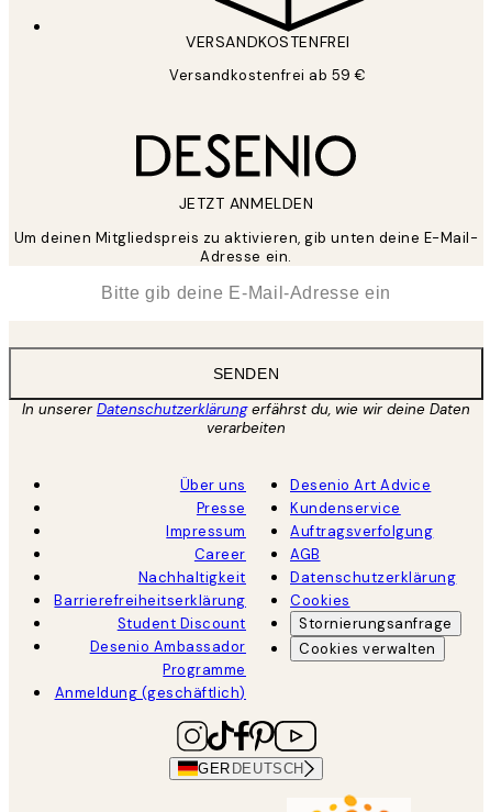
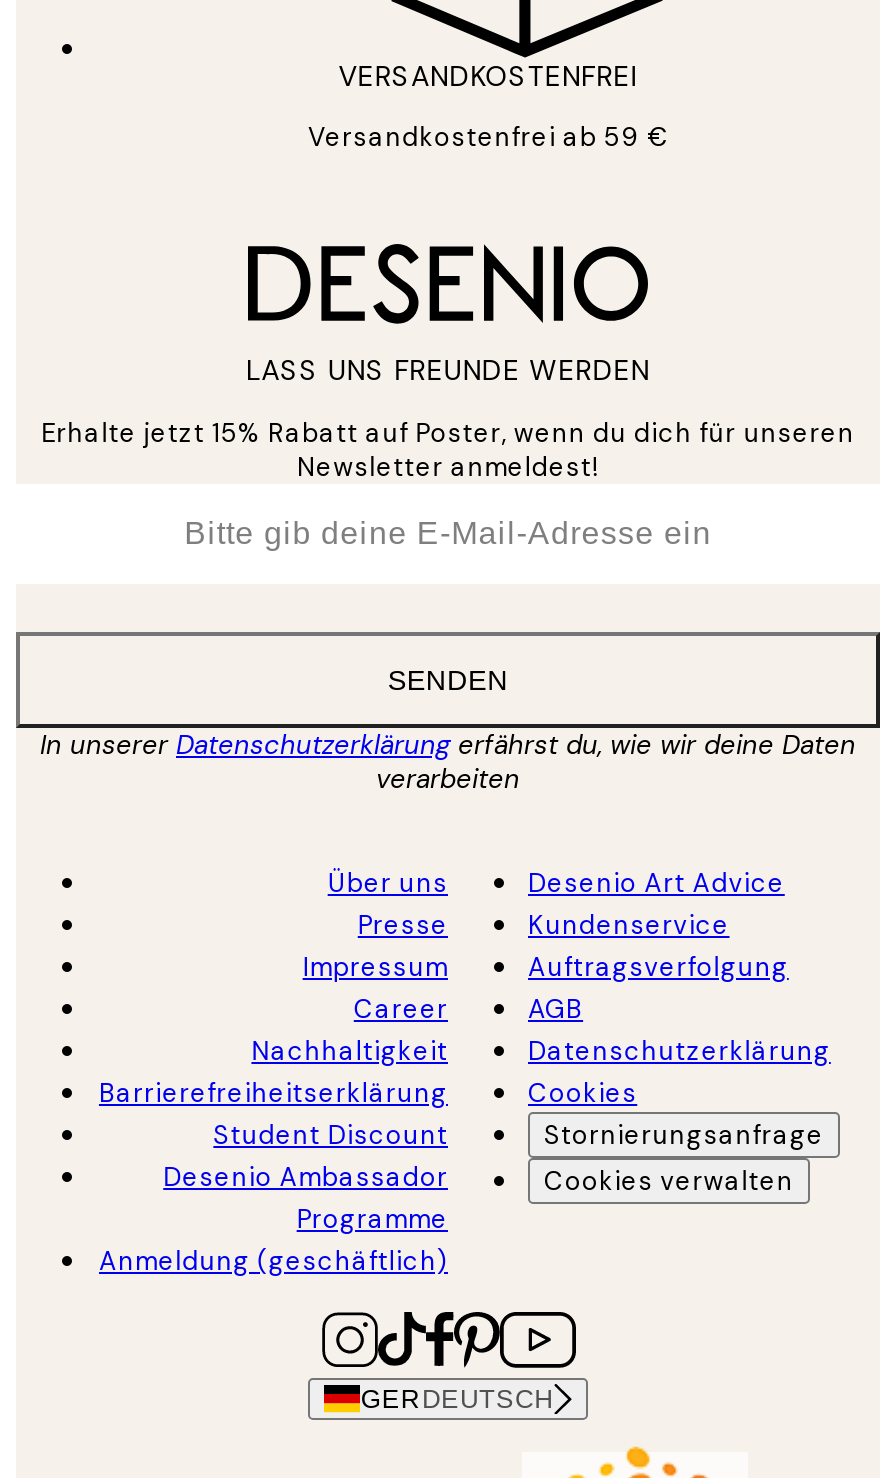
[179,193,314,213] JETZT ANMELDEN -> [246,351,650,387] LASS UNS FREUNDE WERDEN
[14,228,478,266] Um deinen Mitgliedspreis zu aktivieren, gib unten deine E-Mail- | Adresse ein. -> [41,415,855,483] Erhalte jetzt 15% Rabatt auf Poster, wenn du dich für unseren | Newsletter anmeldest!

